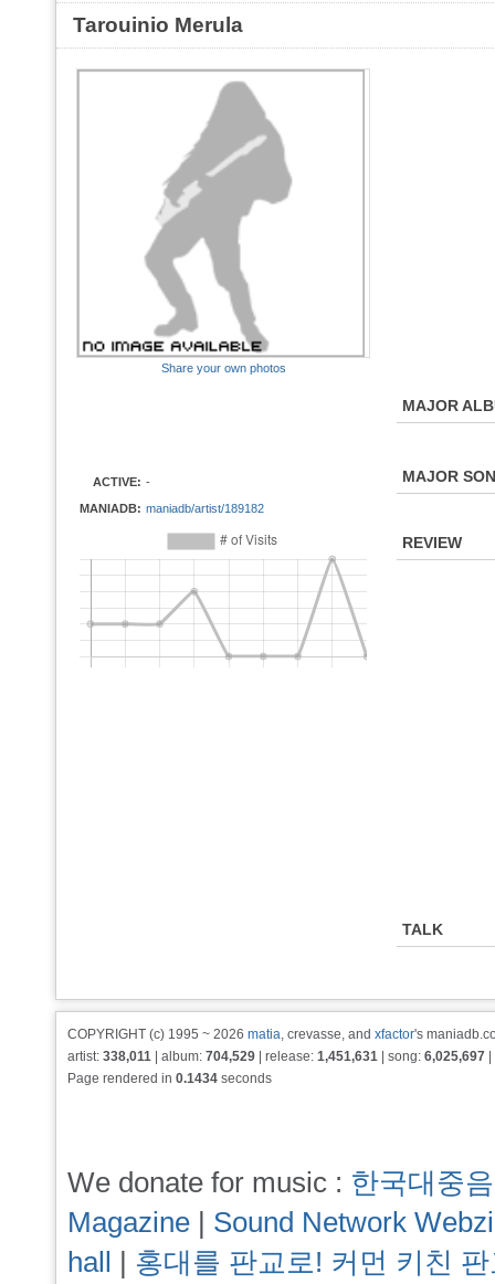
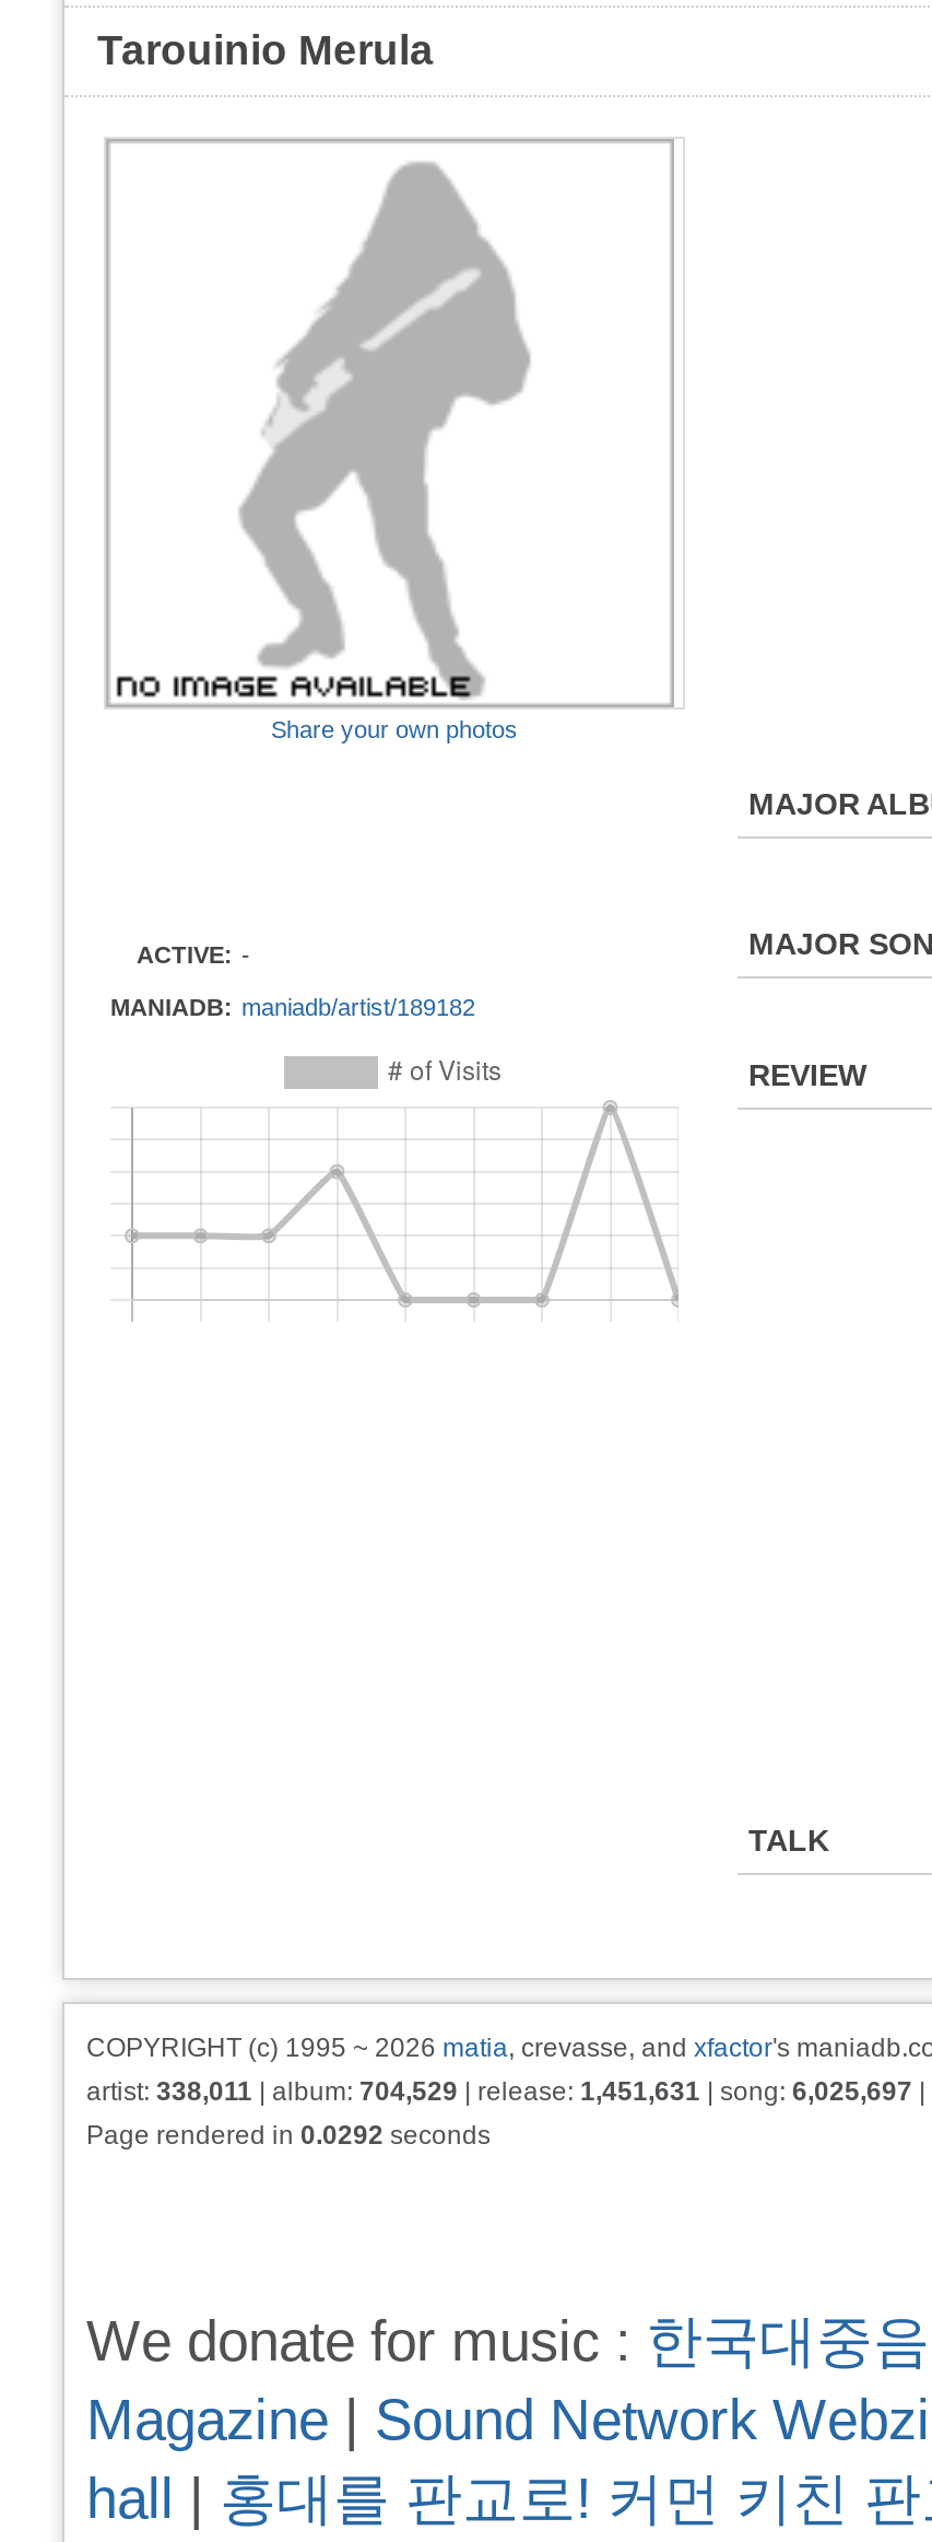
[67,1071,272,1086] Page rendered in 0.1434 seconds -> [86,2120,491,2151] Page rendered in 0.0292 seconds

